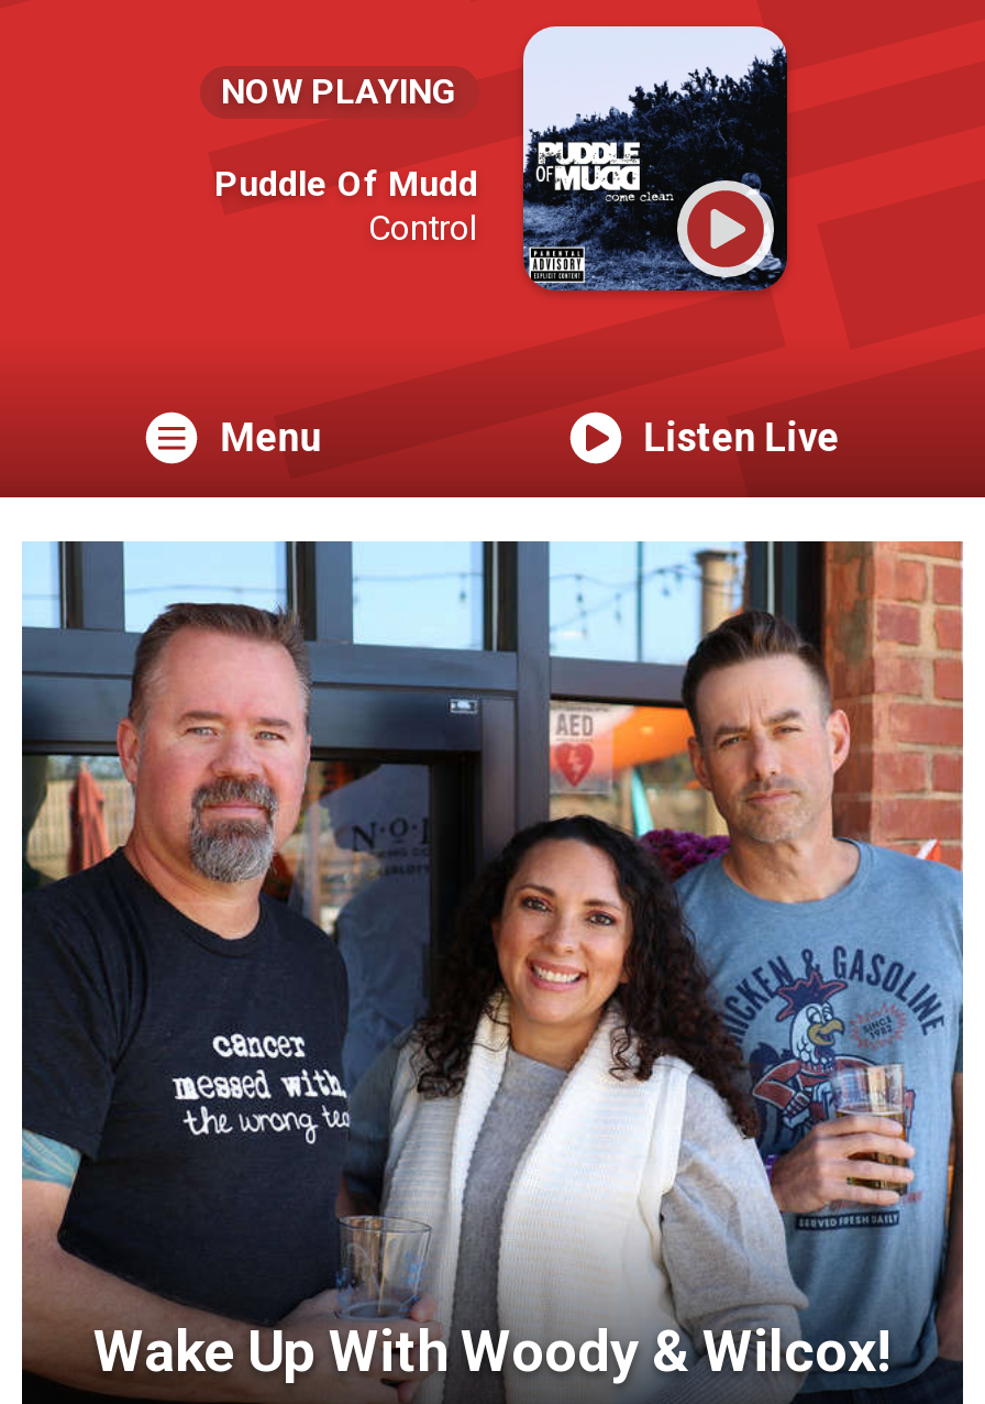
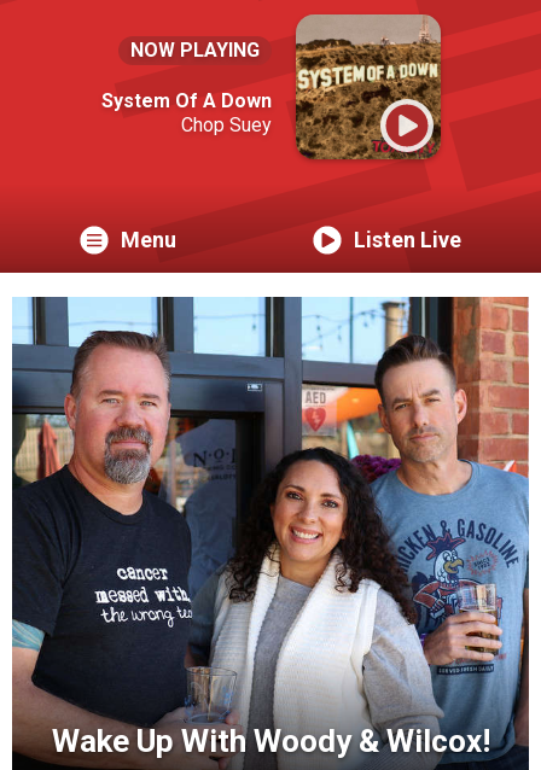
[214,24,803,293] [image] | Puddle Of Mudd | Control -> [101,14,442,159] [image] | System Of A Down | Chop Suey

